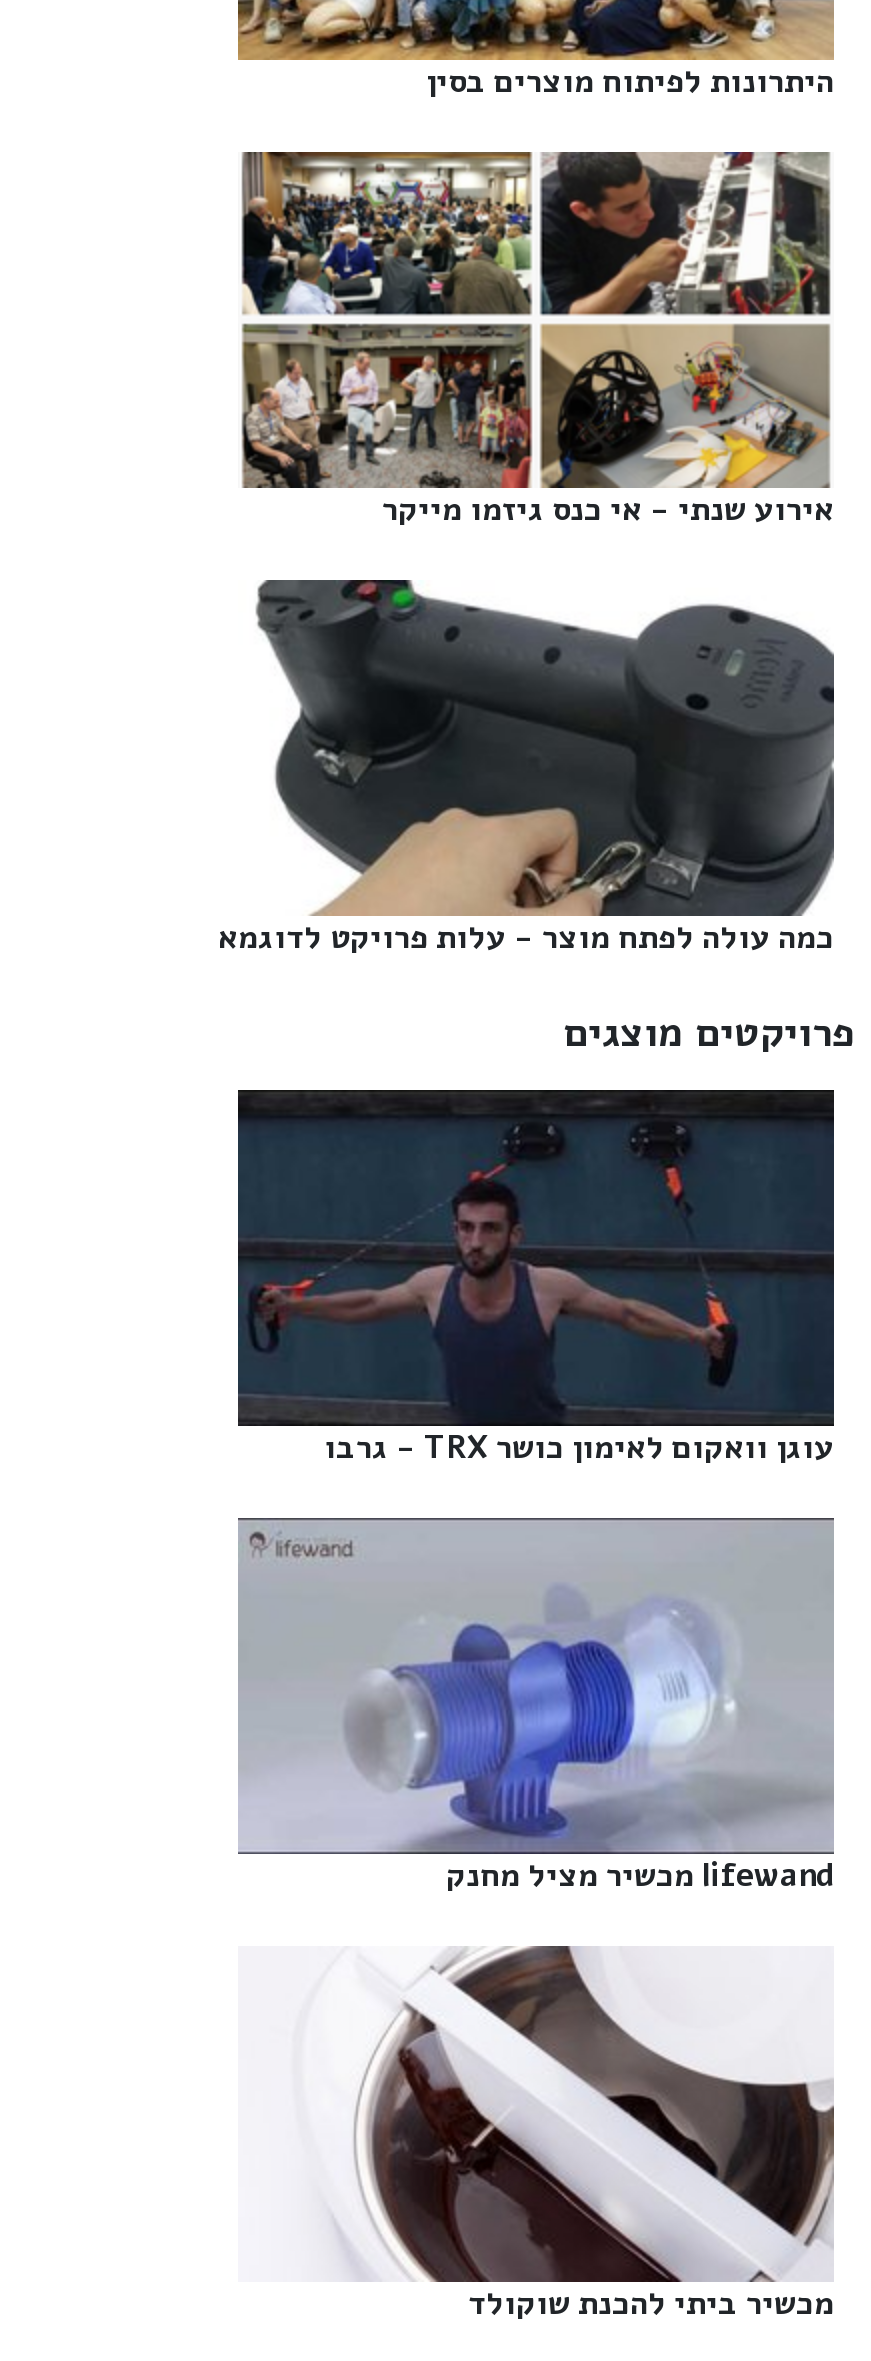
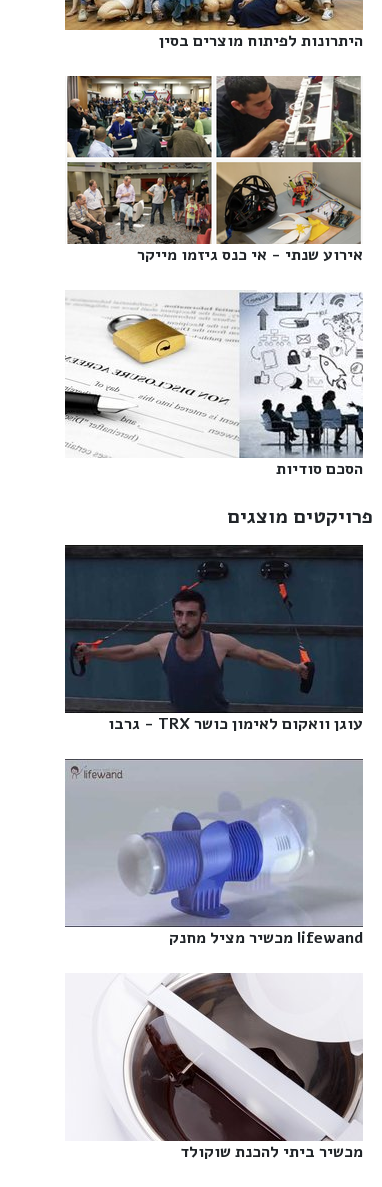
[218,578,836,961] [image] | כמה עולה לפתח מוצר - עלות פרויקט לדוגמא -> [64,290,364,480] [image] | הסכם סודיות

